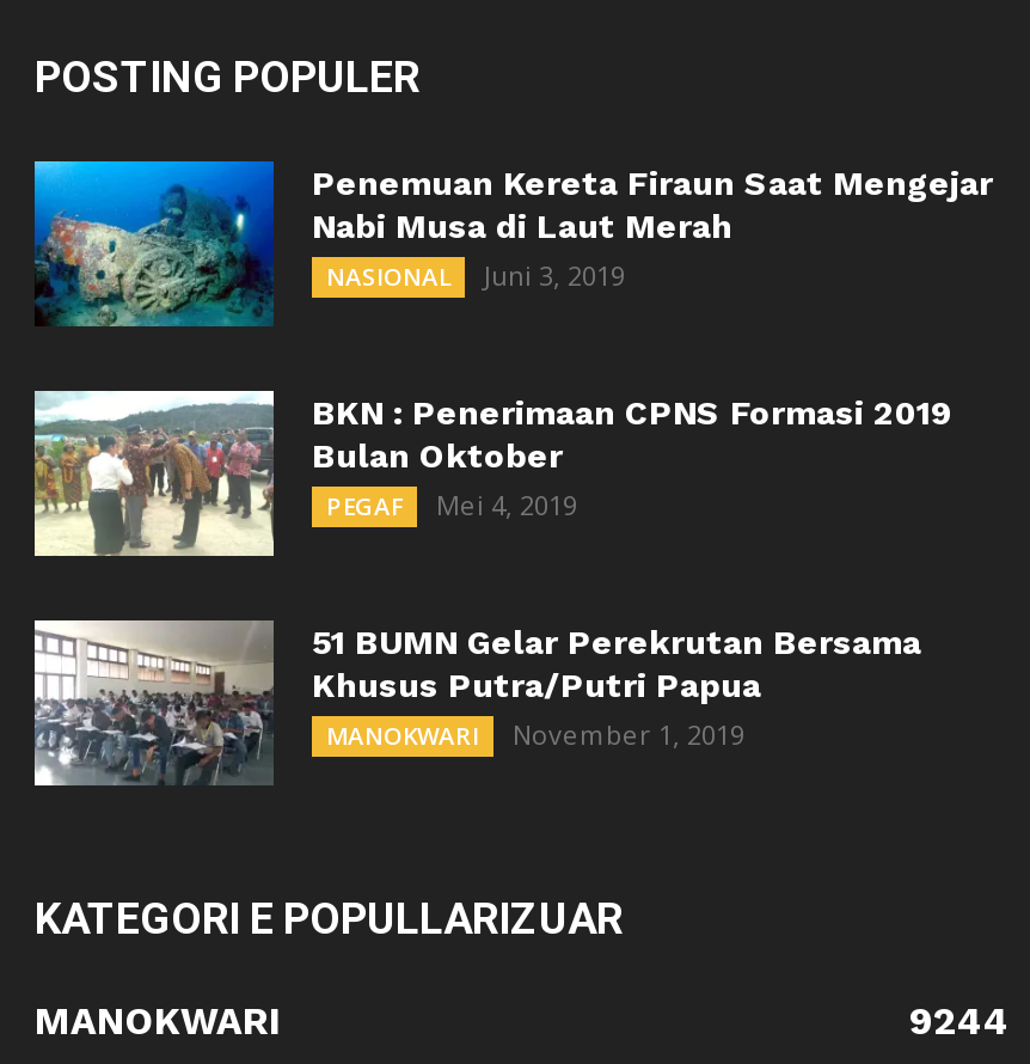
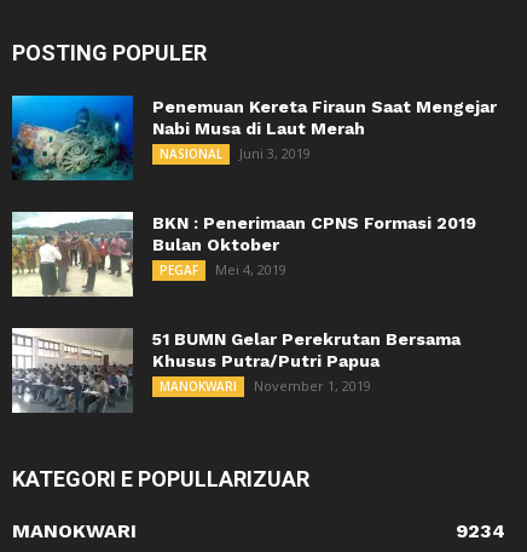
[909,999,1010,1044] 9244 -> [456,519,505,542] 9234

